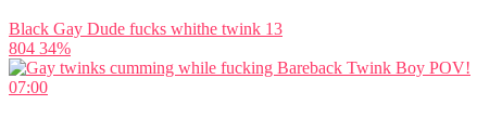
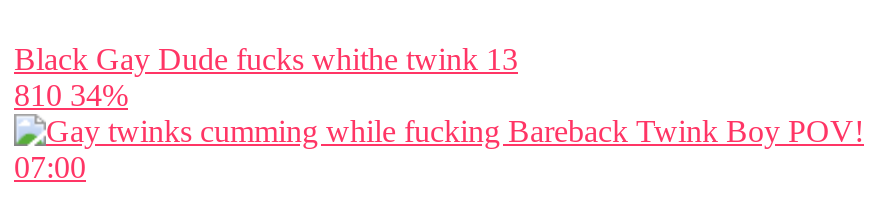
[9,39,71,57] 804 34% -> [14,78,128,112] 810 34%

